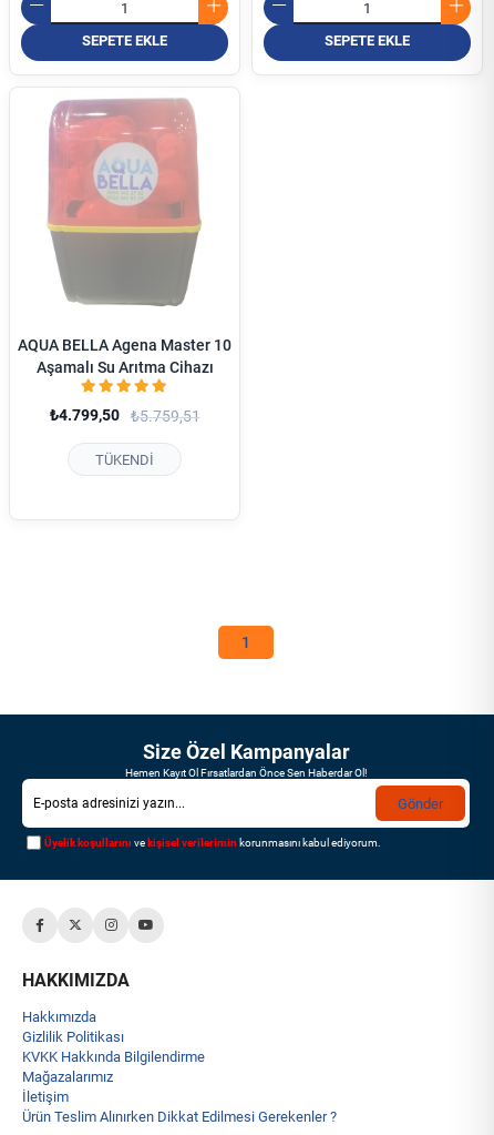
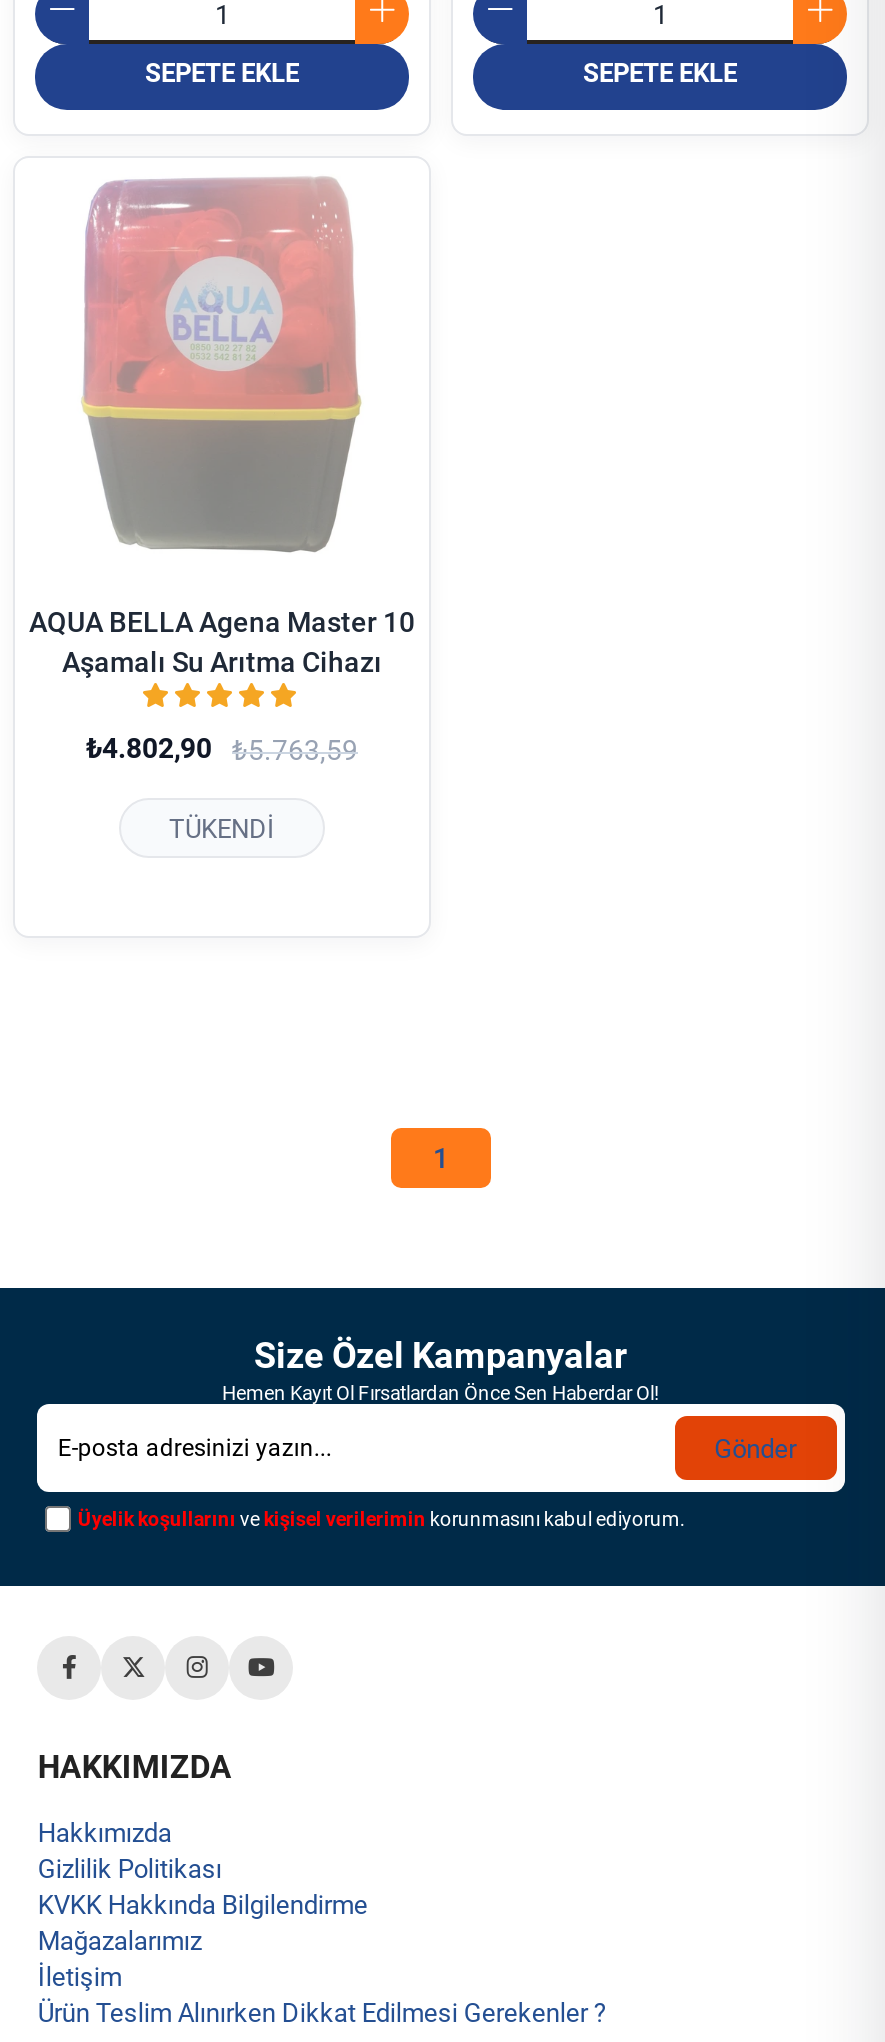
[49,406,119,424] ₺4.799,50 -> [86,732,212,764] ₺4.802,90
[130,407,200,425] ₺5.759,51 -> [232,734,358,766] ₺5.763,59

